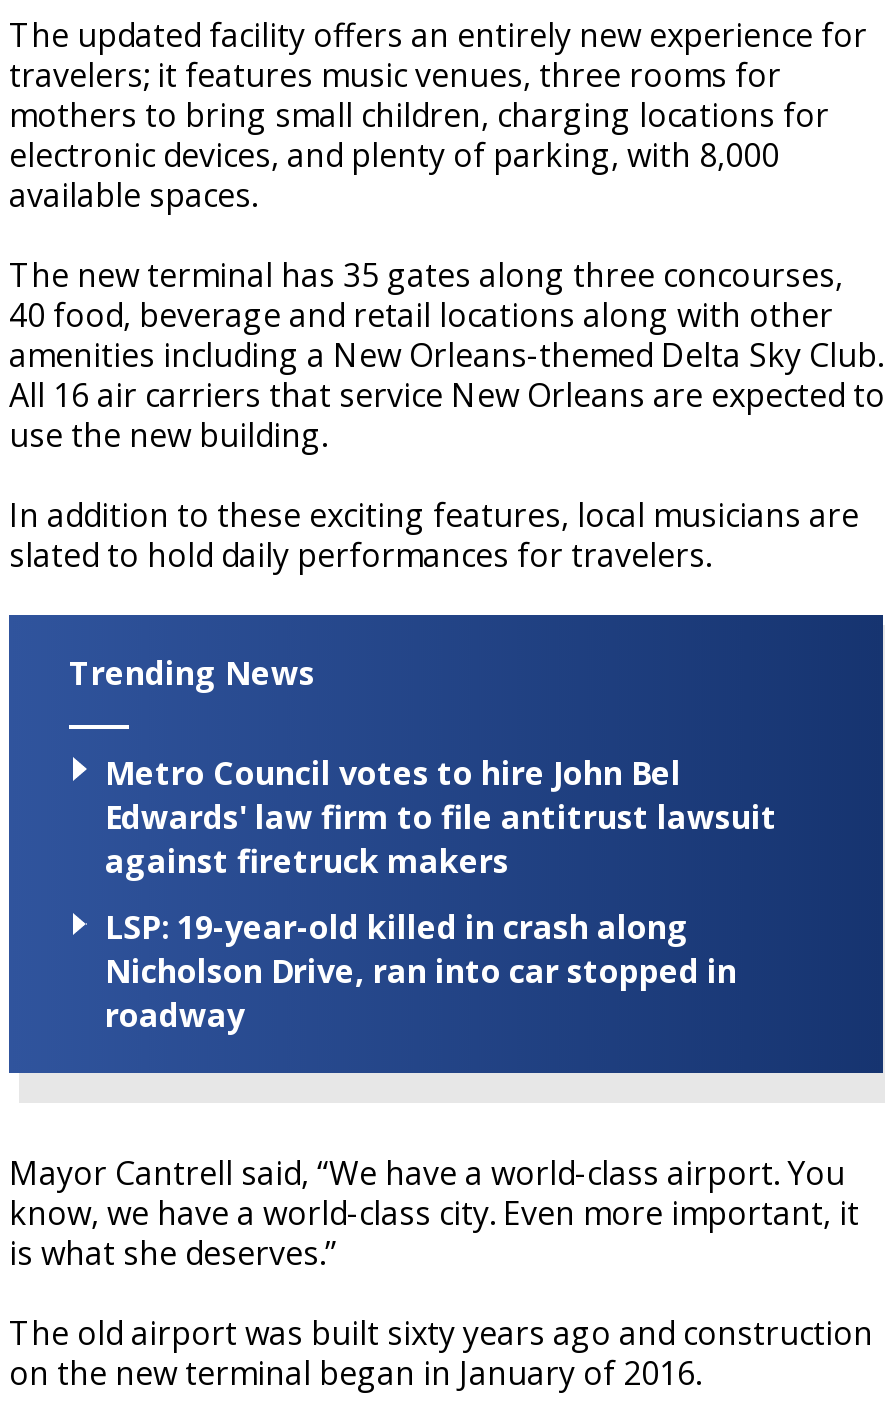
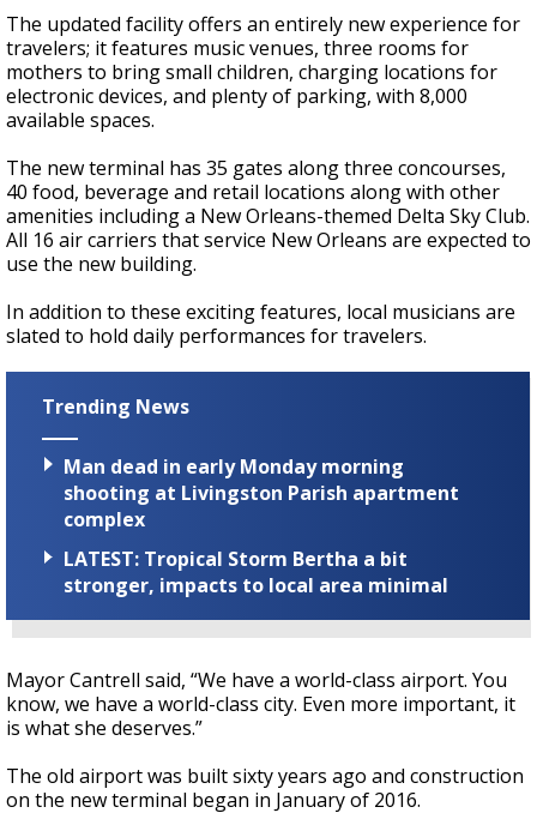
[105,751,777,883] Metro Council votes to hire John Bel | Edwards' law firm to file antitrust lawsuit | against firetruck makers -> [64,454,459,533] Man dead in early Monday morning | shooting at Livingston Parish apartment | complex
[105,906,737,1038] LSP: 19-year-old killed in crash along | Nicholson Drive, ran into car stopped in | roadway -> [64,546,448,599] LATEST: Tropical Storm Bertha a bit | stronger, impacts to local area minimal

